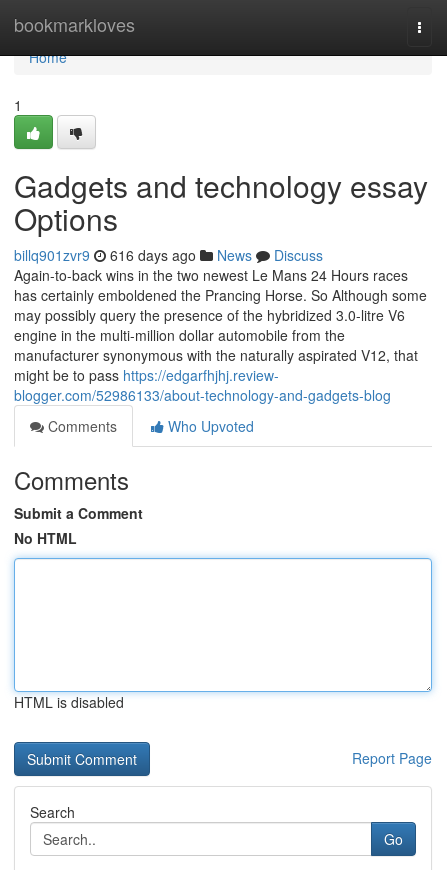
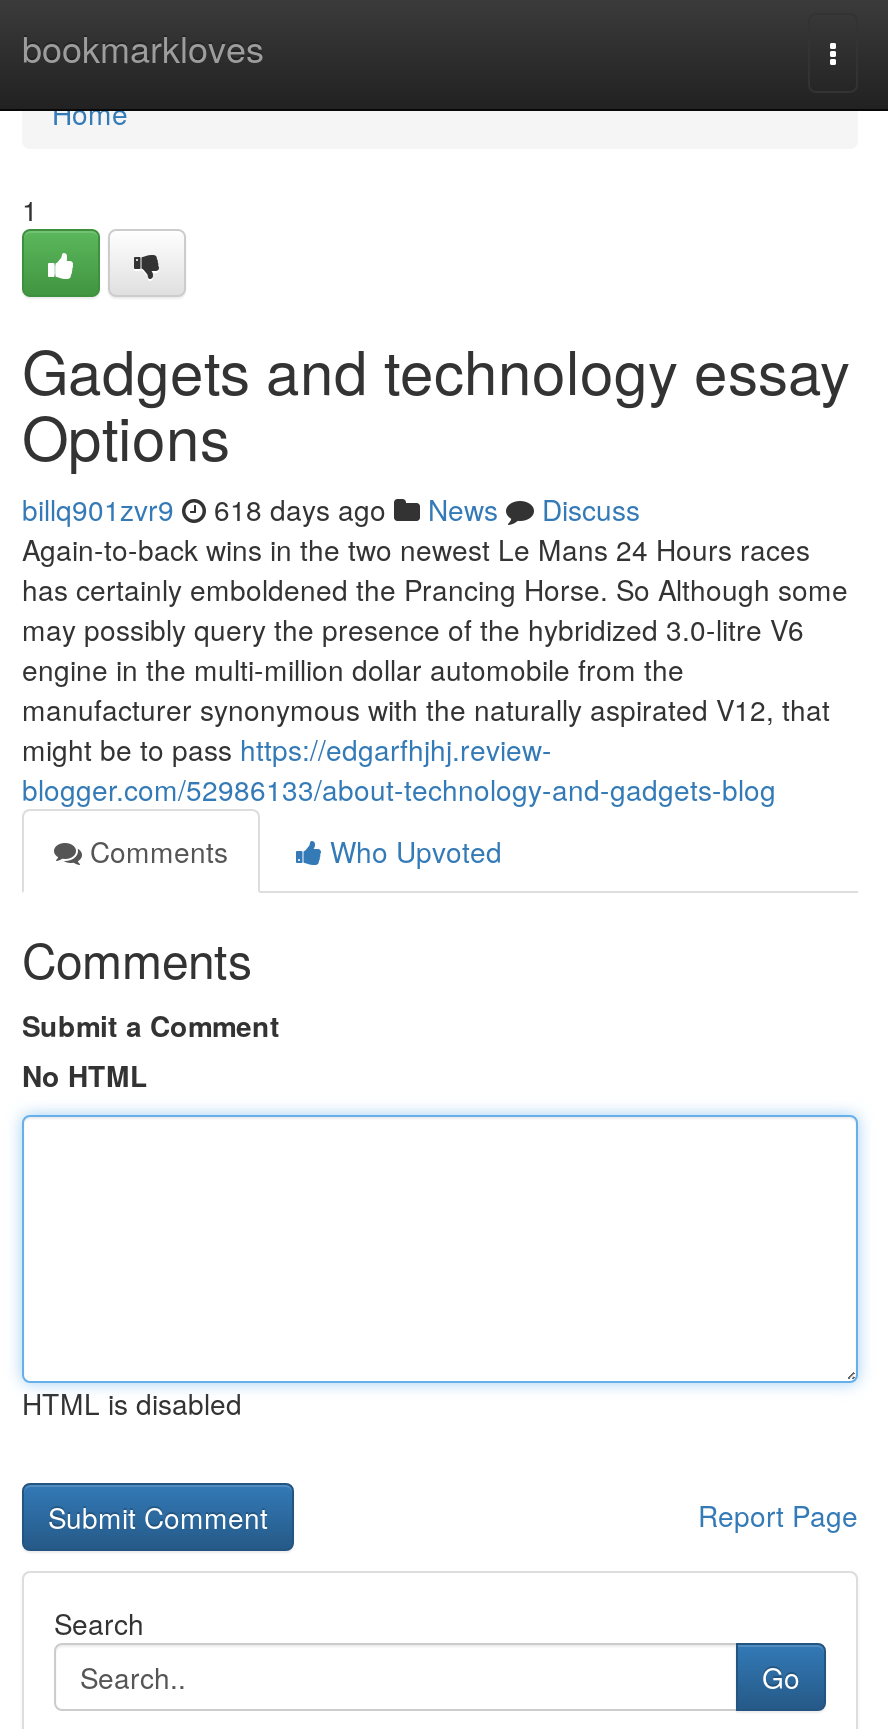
[14,245,323,265] billq901zvr9 616 days ago News Discuss -> [22,489,640,529] billq901zvr9 618 days ago News Discuss

